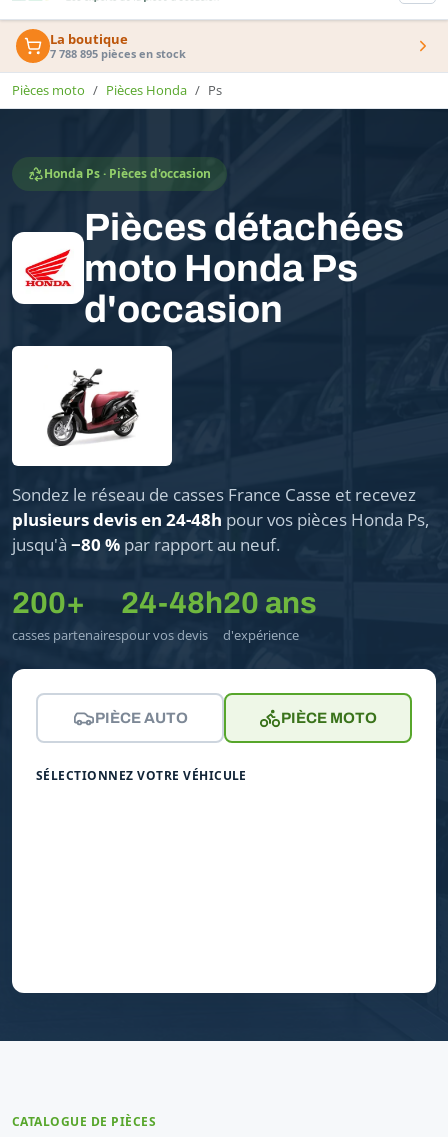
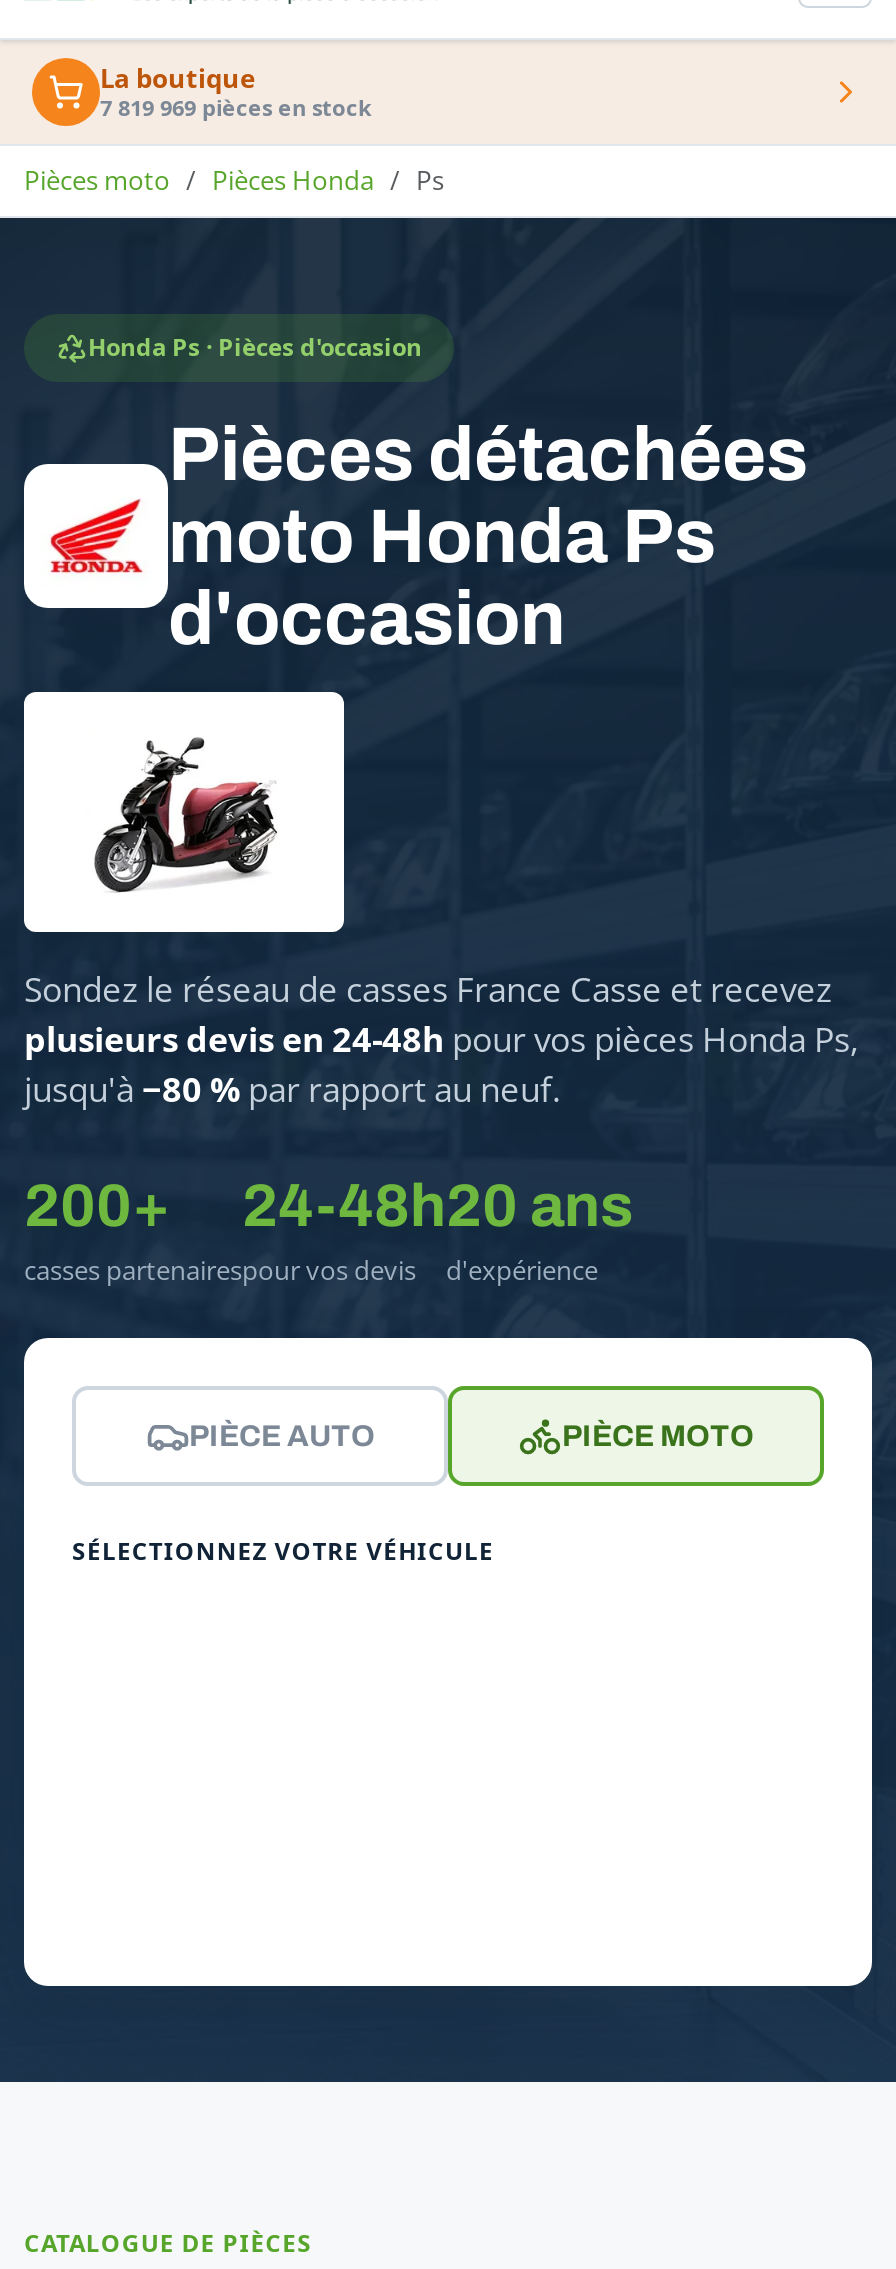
[50,46,186,61] 7 788 895 pièces en stock -> [100,92,372,122] 7 819 969 pièces en stock

